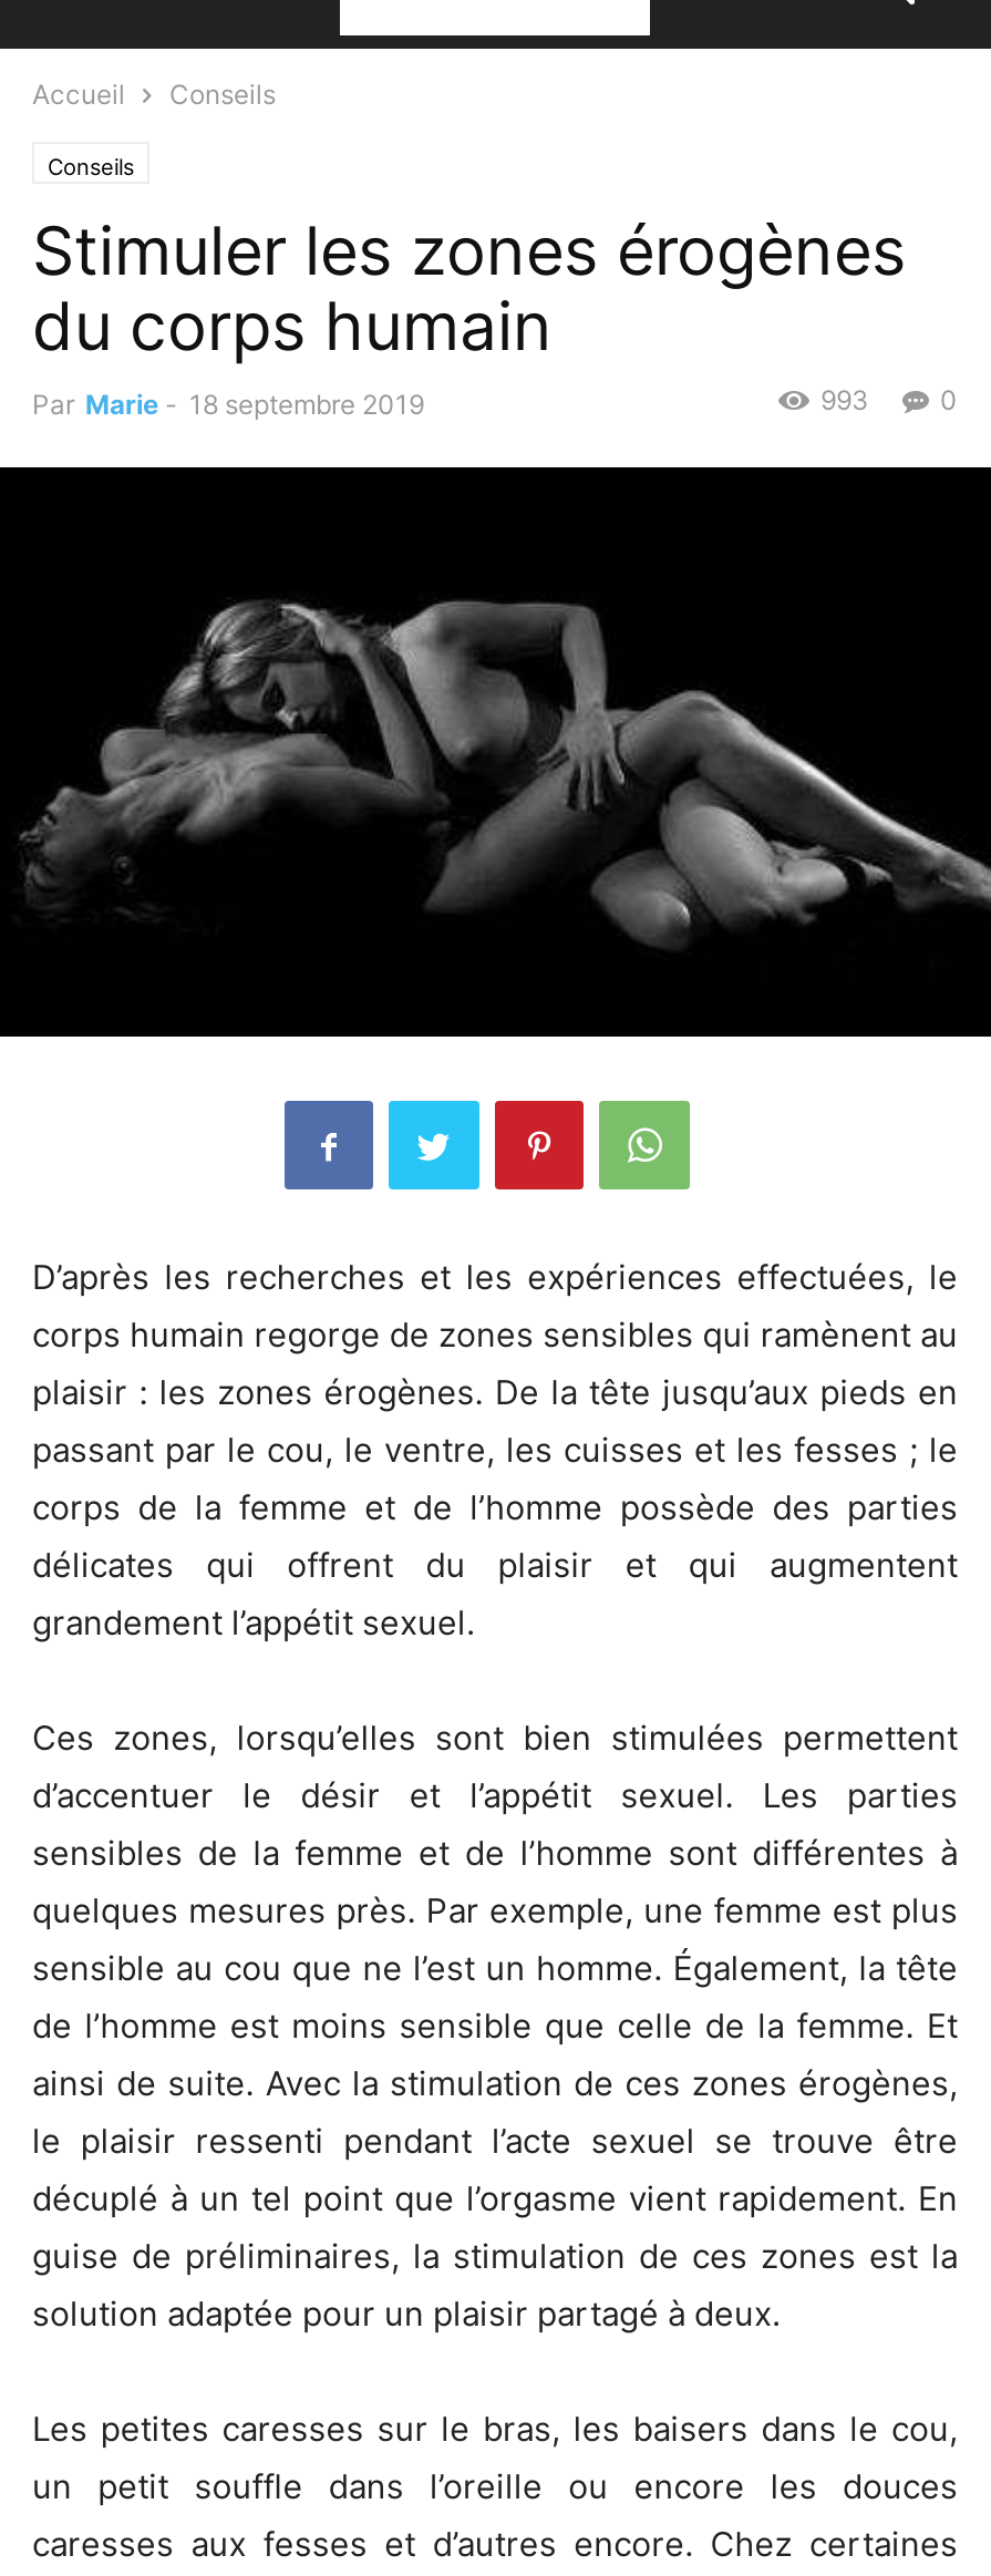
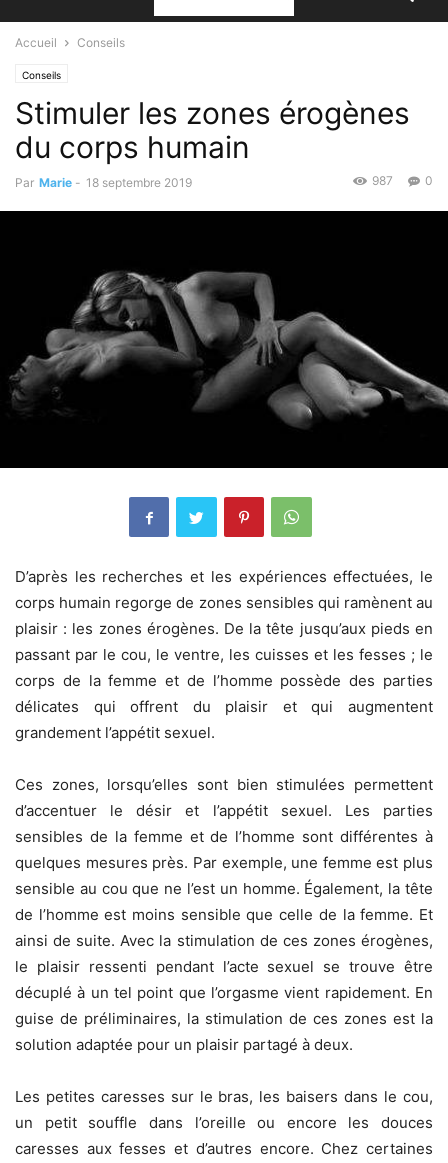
[820,383,869,416] 993 -> [372,173,393,188] 987

